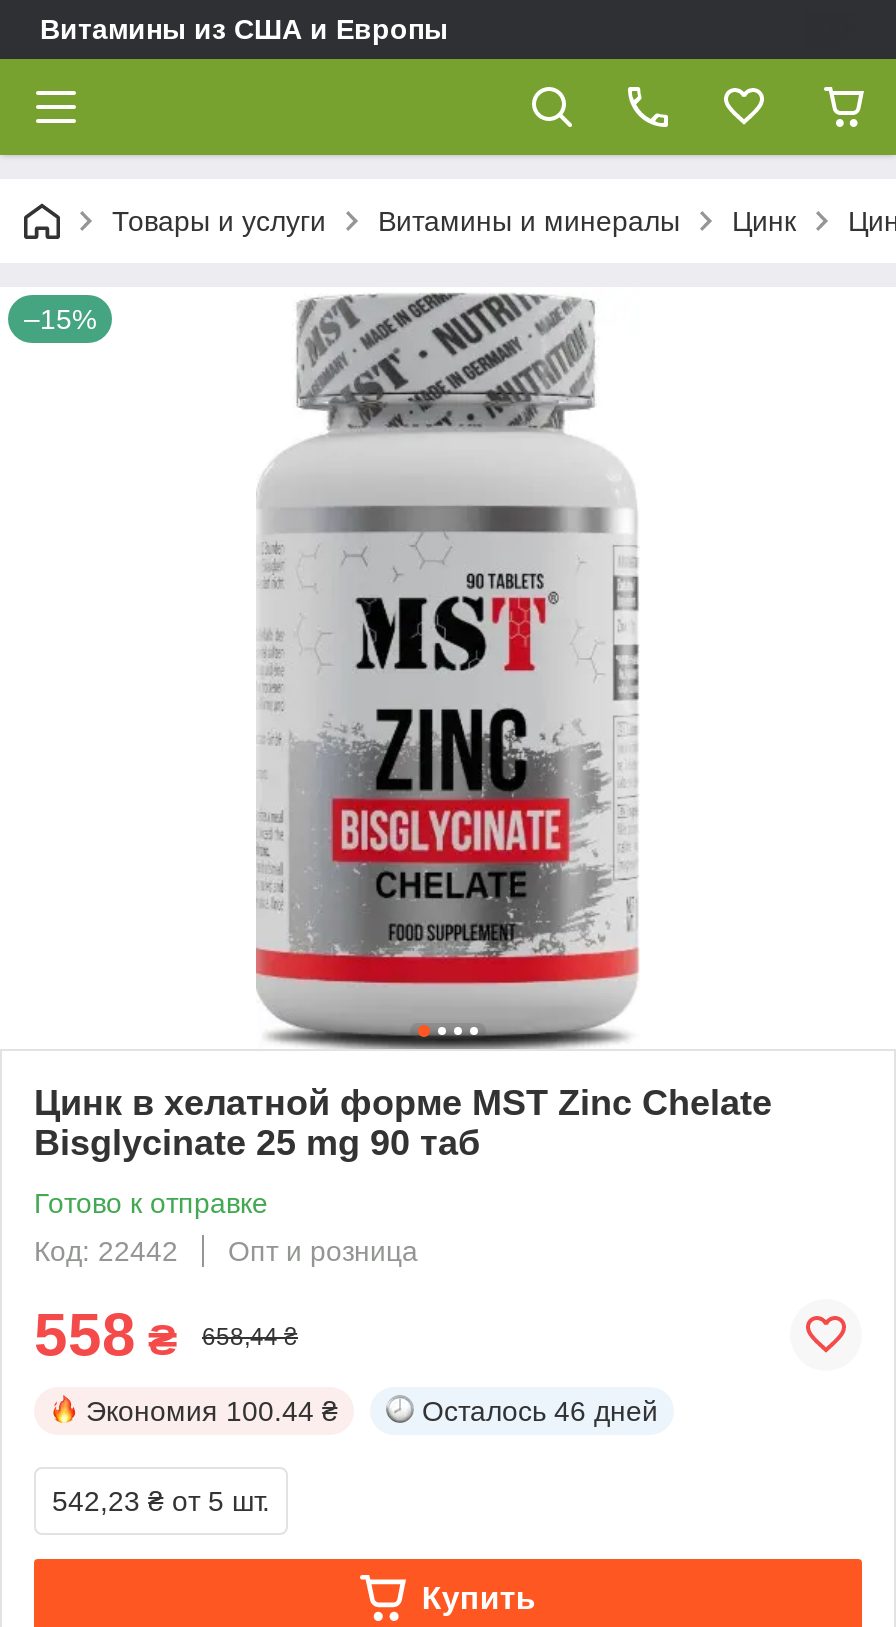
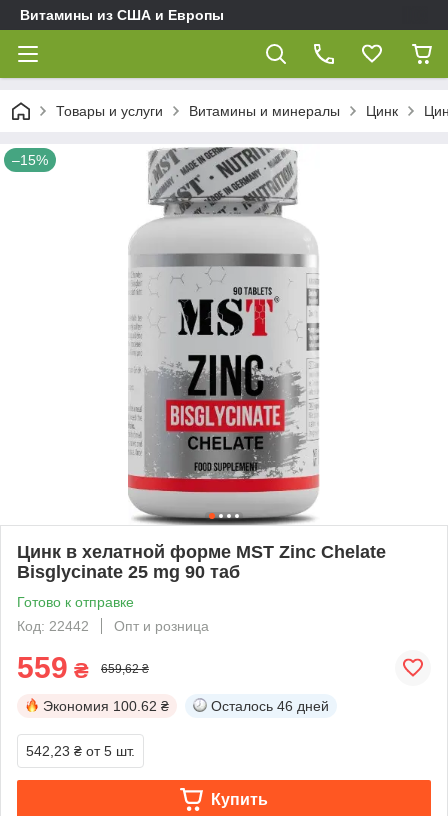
[34,1301,178,1367] 558 ₴ -> [17,651,89,684] 559 ₴
[202,1323,298,1351] 658,44 ₴ -> [101,662,149,676] 659,62 ₴
[86,1395,338,1427] Экономия 100.44 ₴ -> [43,698,169,714] Экономия 100.62 ₴

